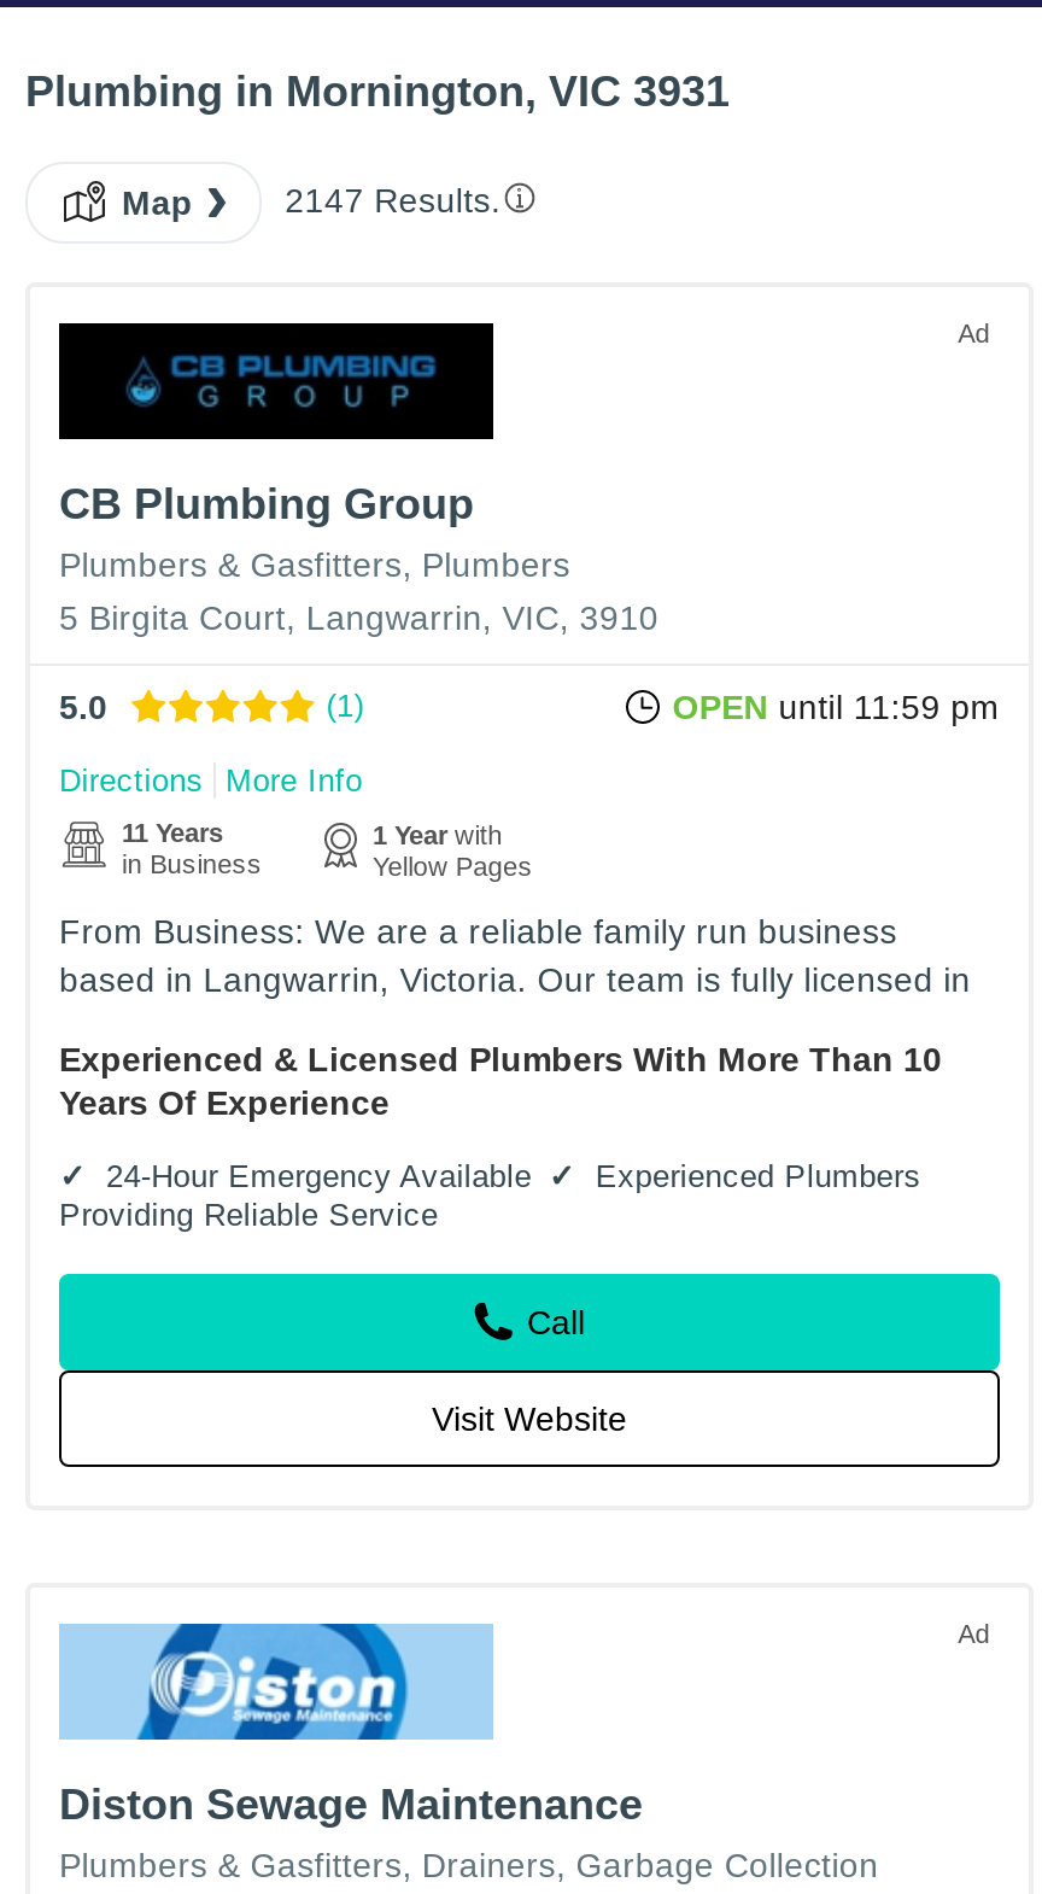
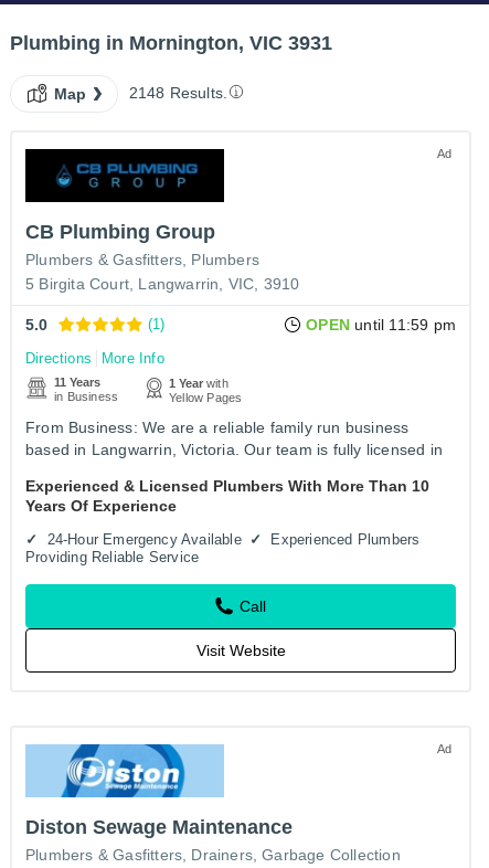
[285,181,501,220] 2147 Results. -> [129,84,228,102] 2148 Results.

